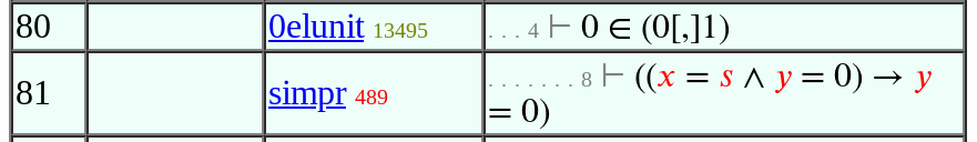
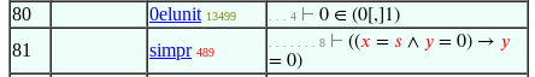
[268,7,428,44] 0elunit 13495 -> [149,4,236,24] 0elunit 13499

